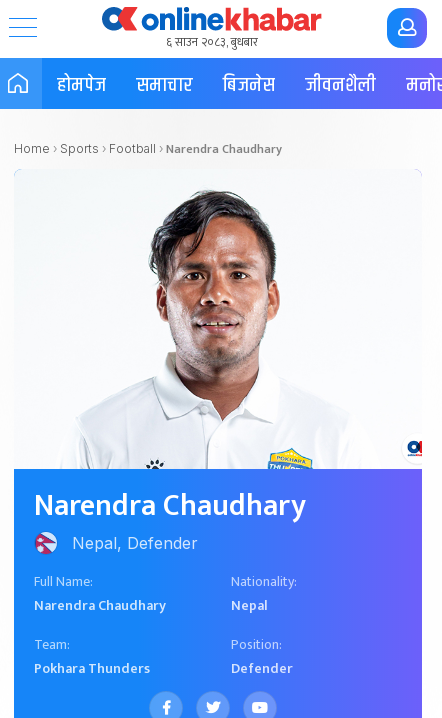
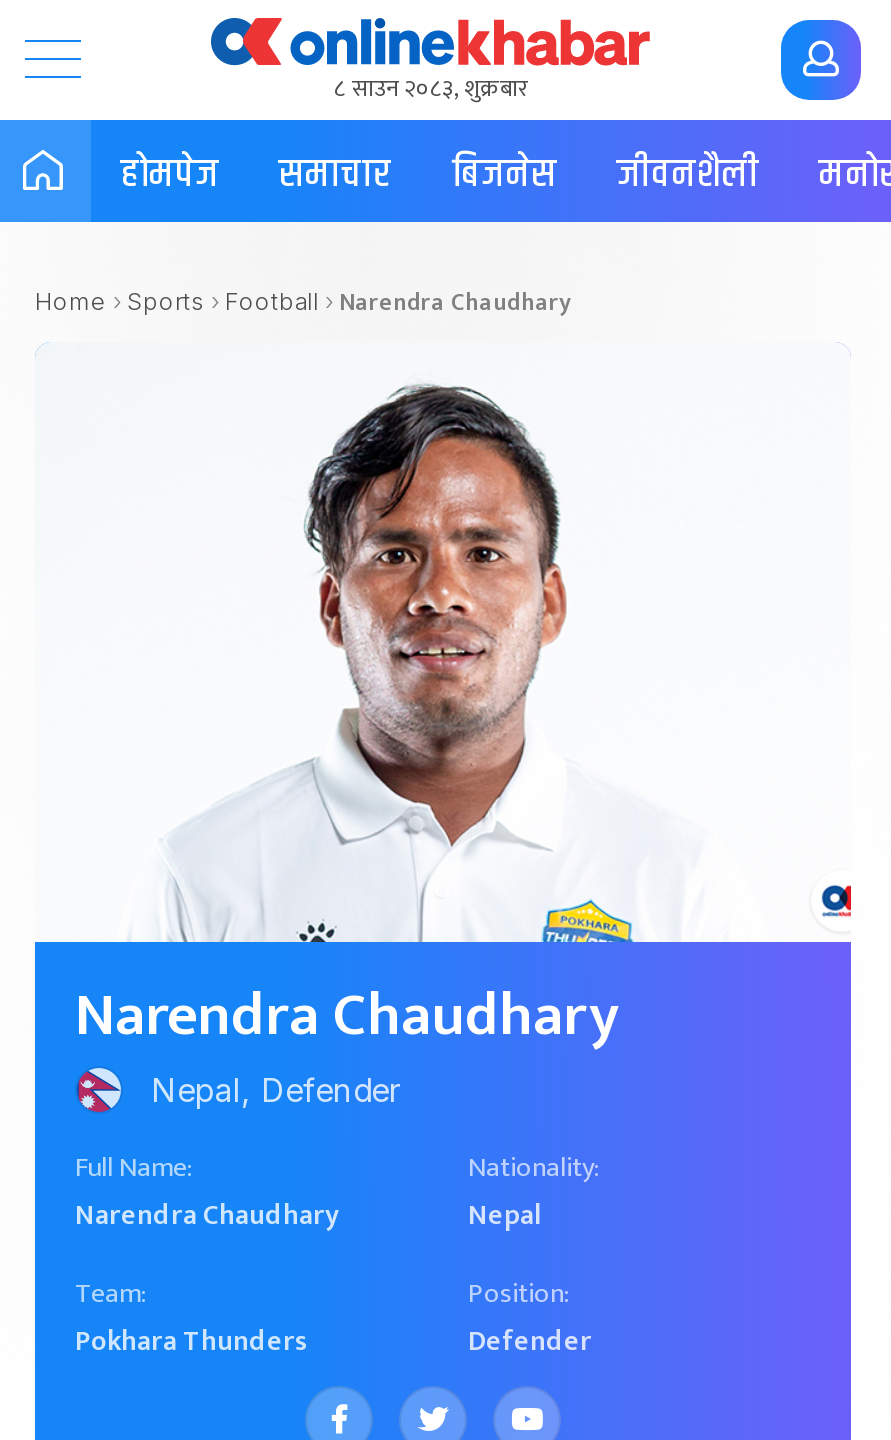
[166,32,258,52] ६ साउन २०८३, बुधबार -> [334,68,528,108] ८ साउन २०८३, शुक्रबार

